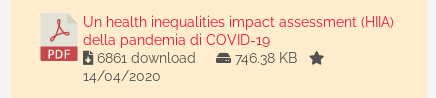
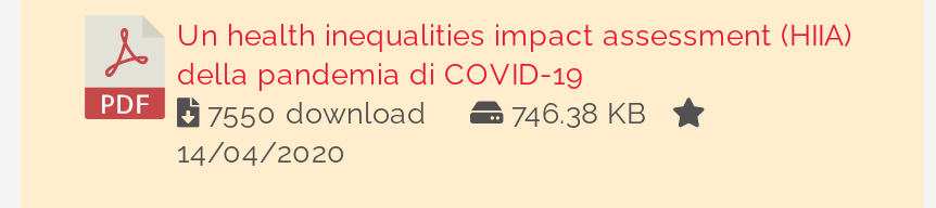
[93,50,196,66] 6861 download -> [199,96,427,130] 7550 download

